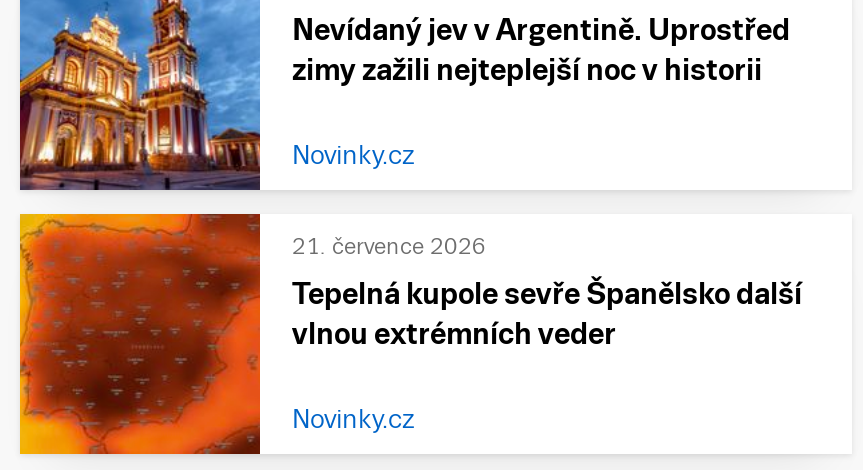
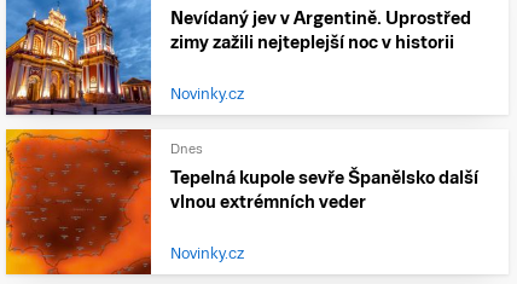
[292,234,486,258] 21. července 2026 -> [170,141,203,156] Dnes

